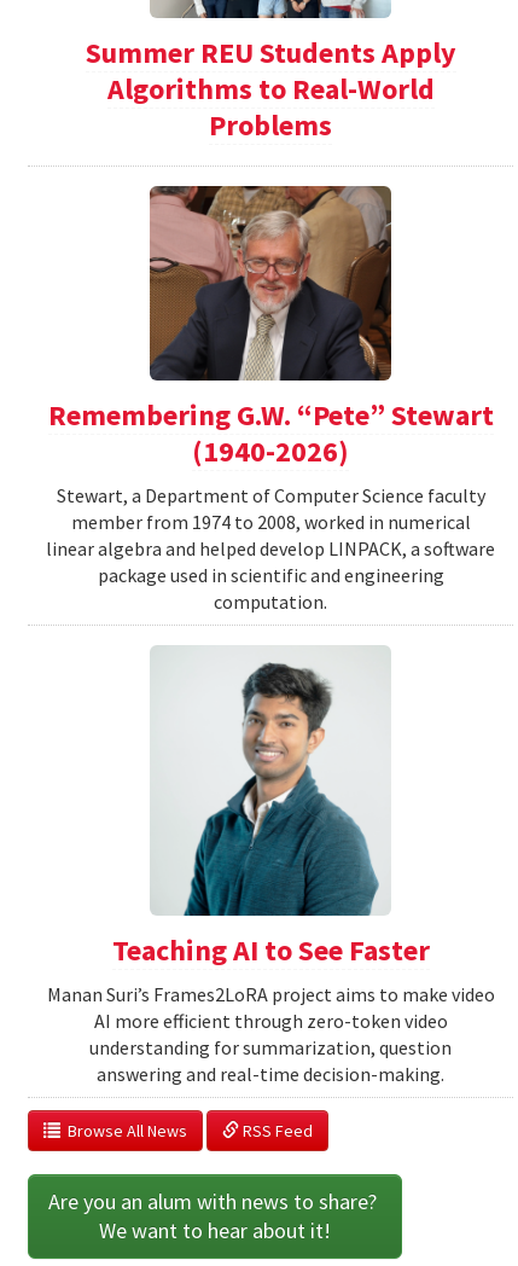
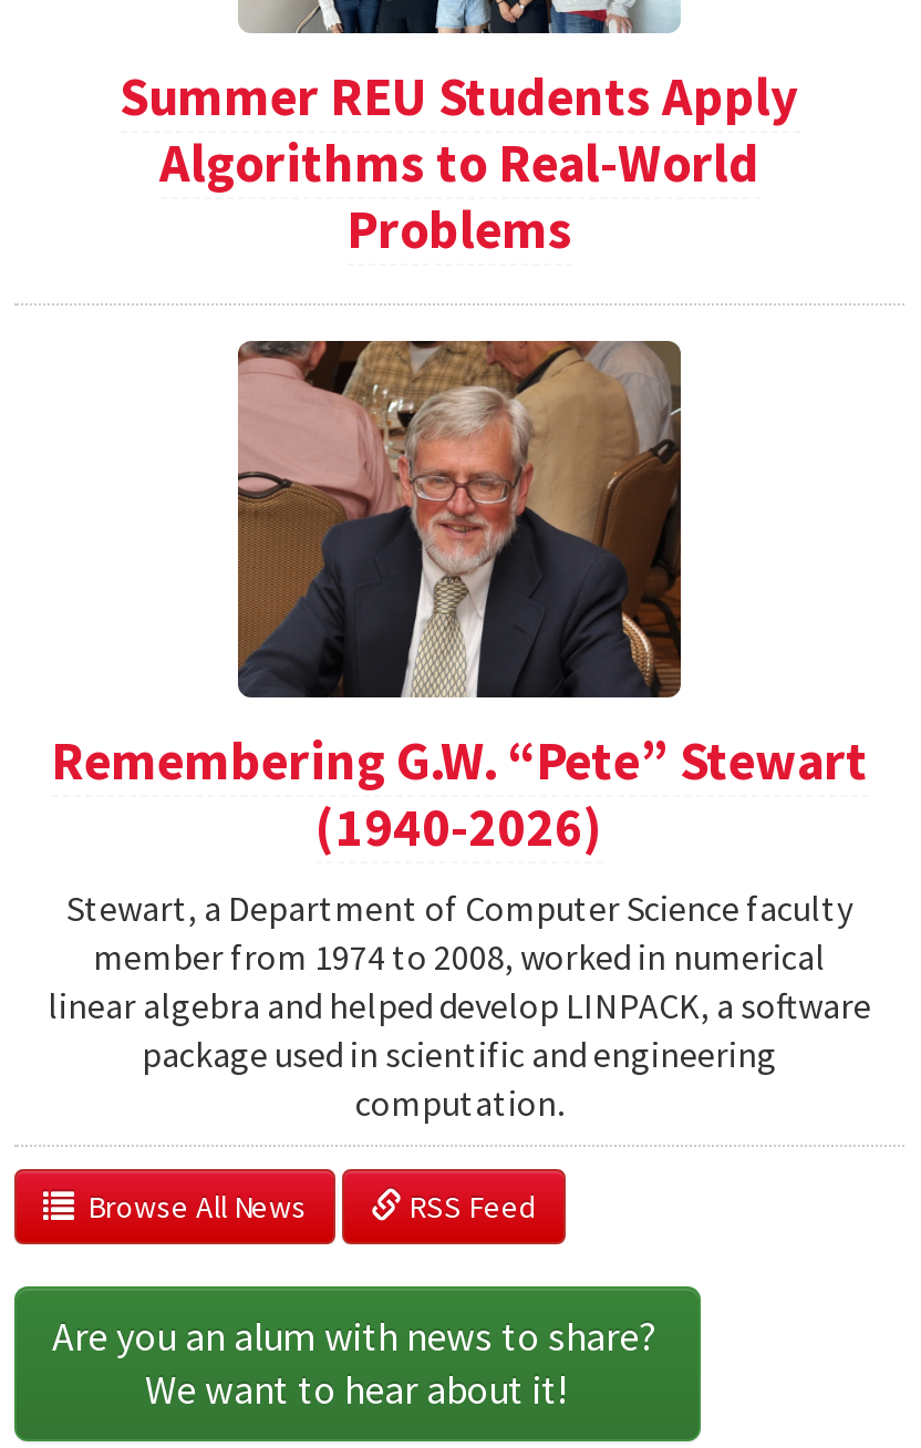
[46,646,494,1086] [image] | Teaching AI to See Faster | Manan Suri’s Frames2LoRA project aims to make video | AI more efficient through zero-token video | understanding for summarization, question | answering and real-time decision-making. -> none

